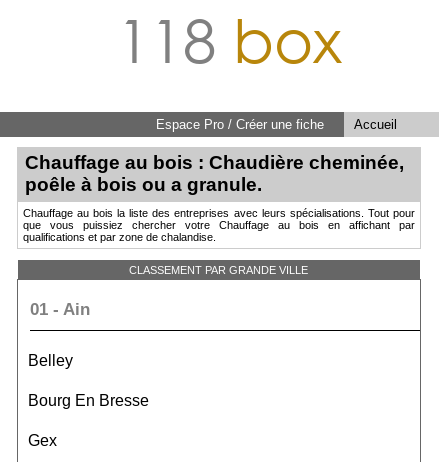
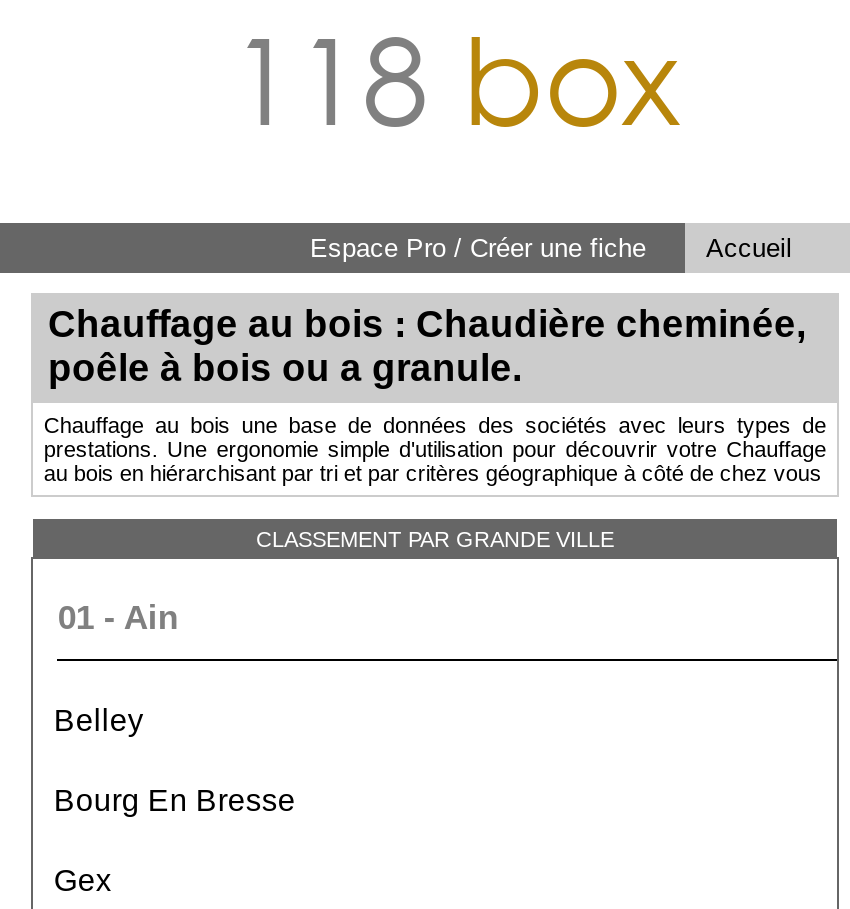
[23,207,415,243] Chauffage au bois la liste des entreprises avec leurs spécialisations. Tout pour | que vous puissiez chercher votre Chauffage au bois en affichant par | qualifications et par zone de chalandise. -> [44,413,826,485] Chauffage au bois une base de données des sociétés avec leurs types de | prestations. Une ergonomie simple d'utilisation pour découvrir votre Chauffage | au bois en hiérarchisant par tri et par critères géographique à côté de chez vous

